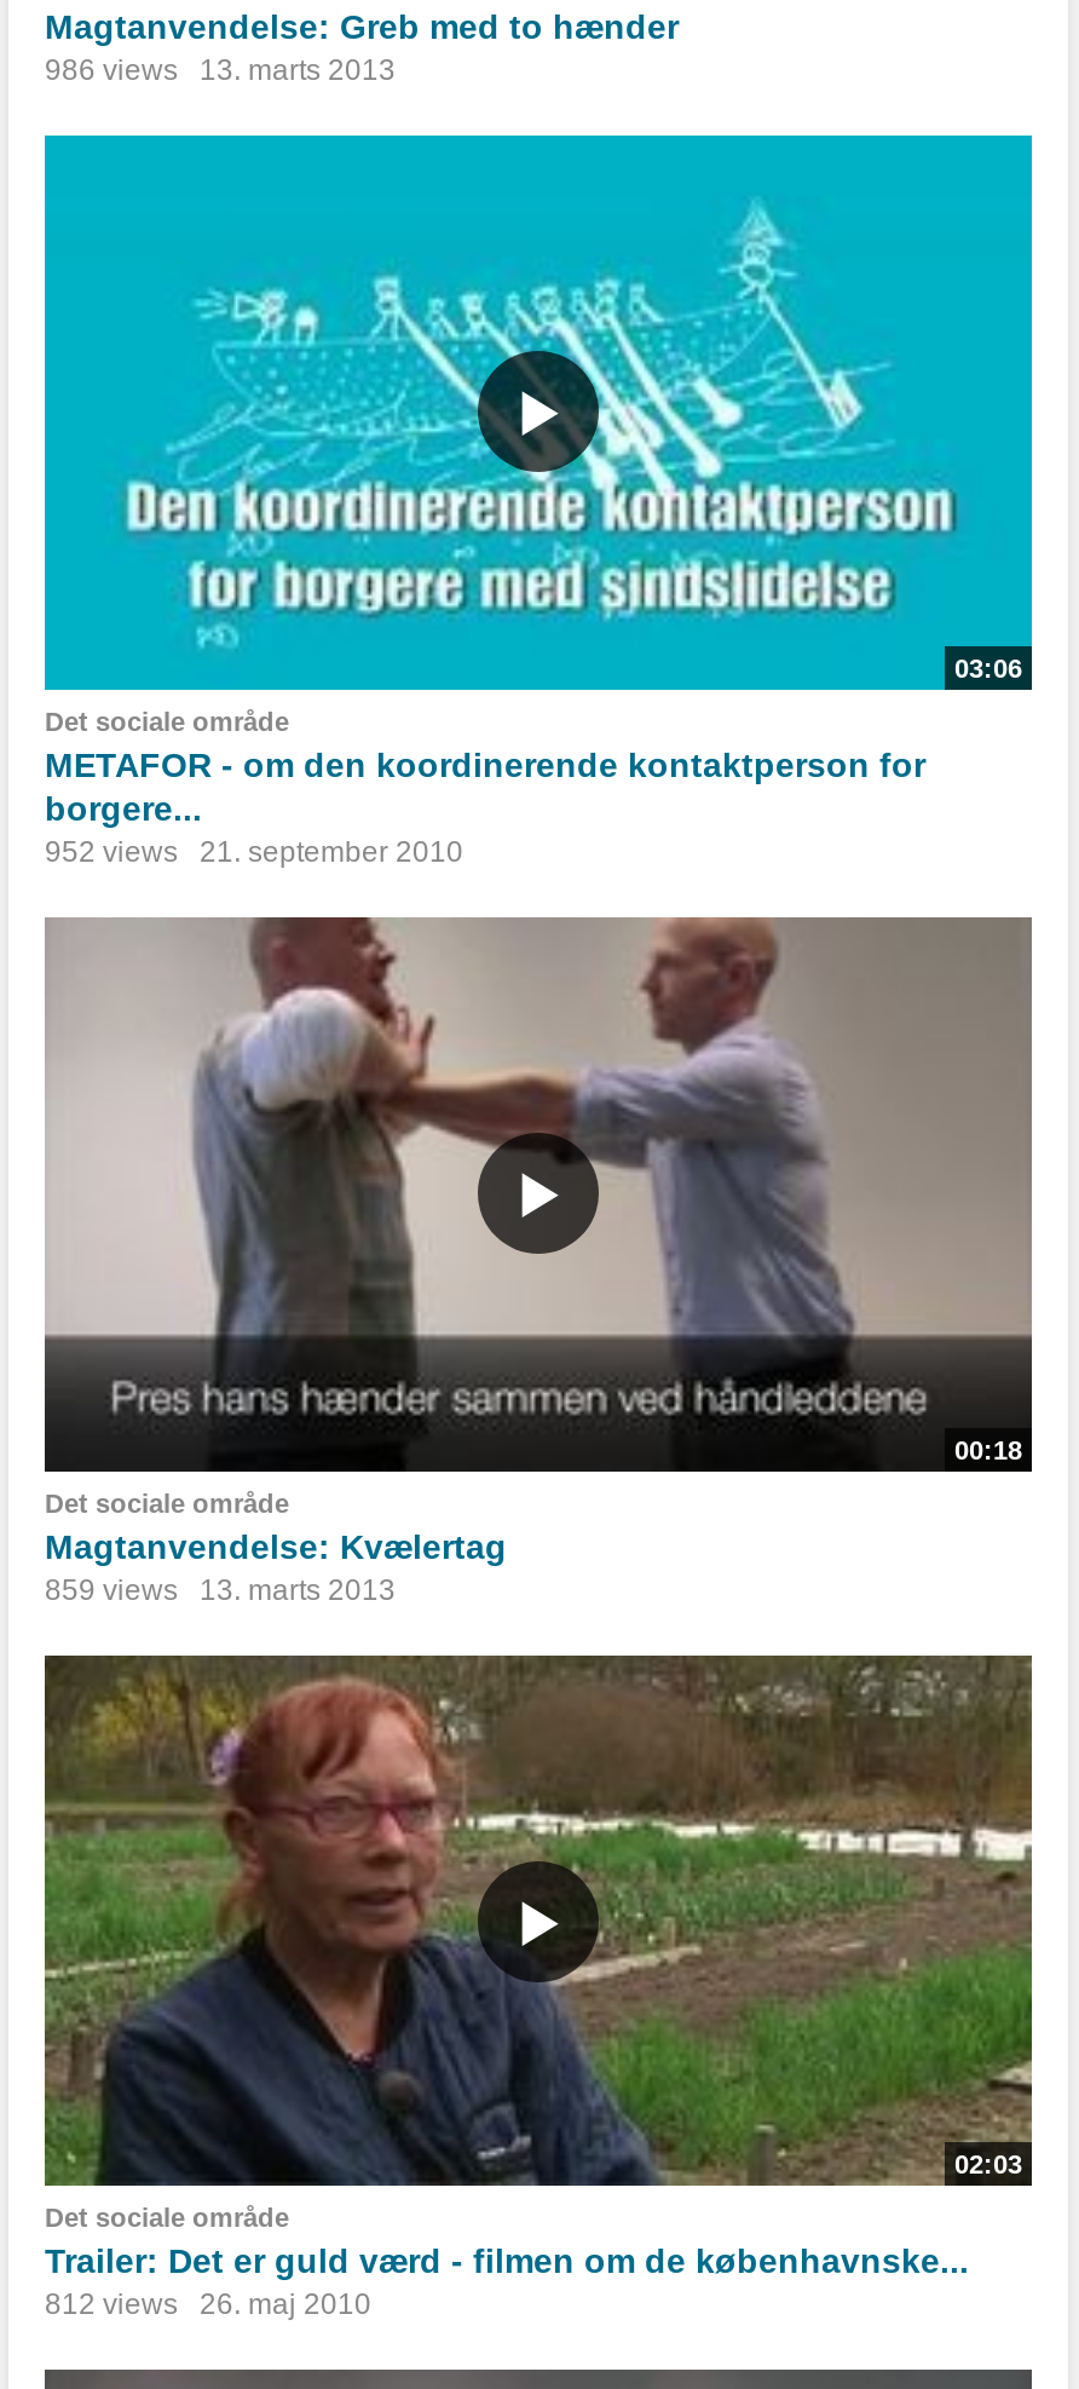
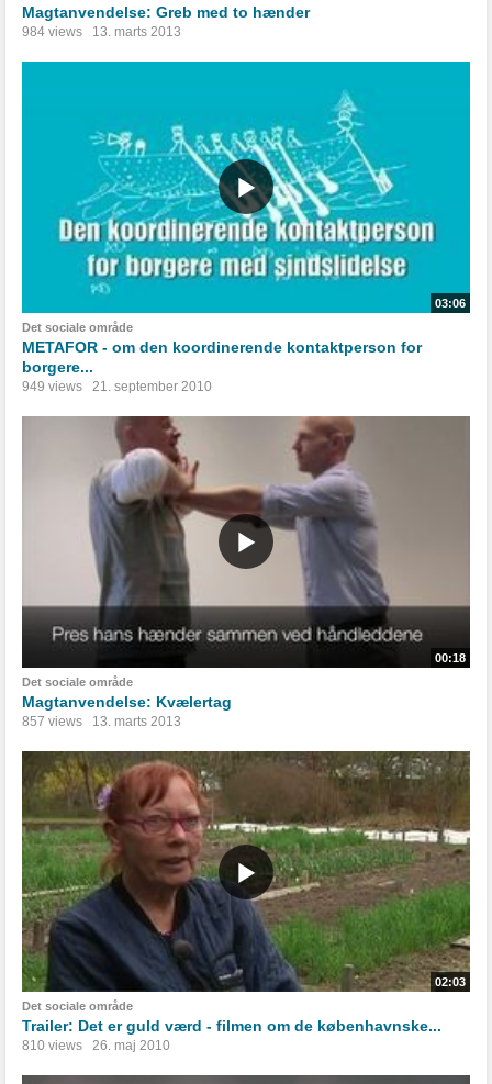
[45,52,396,86] 986 views 13. marts 2013 -> [22,24,181,39] 984 views 13. marts 2013
[45,834,463,868] 952 views 21. september 2010 -> [22,379,212,394] 949 views 21. september 2010
[45,1573,396,1607] 859 views 13. marts 2013 -> [22,714,181,729] 857 views 13. marts 2013
[45,2288,371,2322] 812 views 26. maj 2010 -> [22,1038,170,1054] 810 views 26. maj 2010

